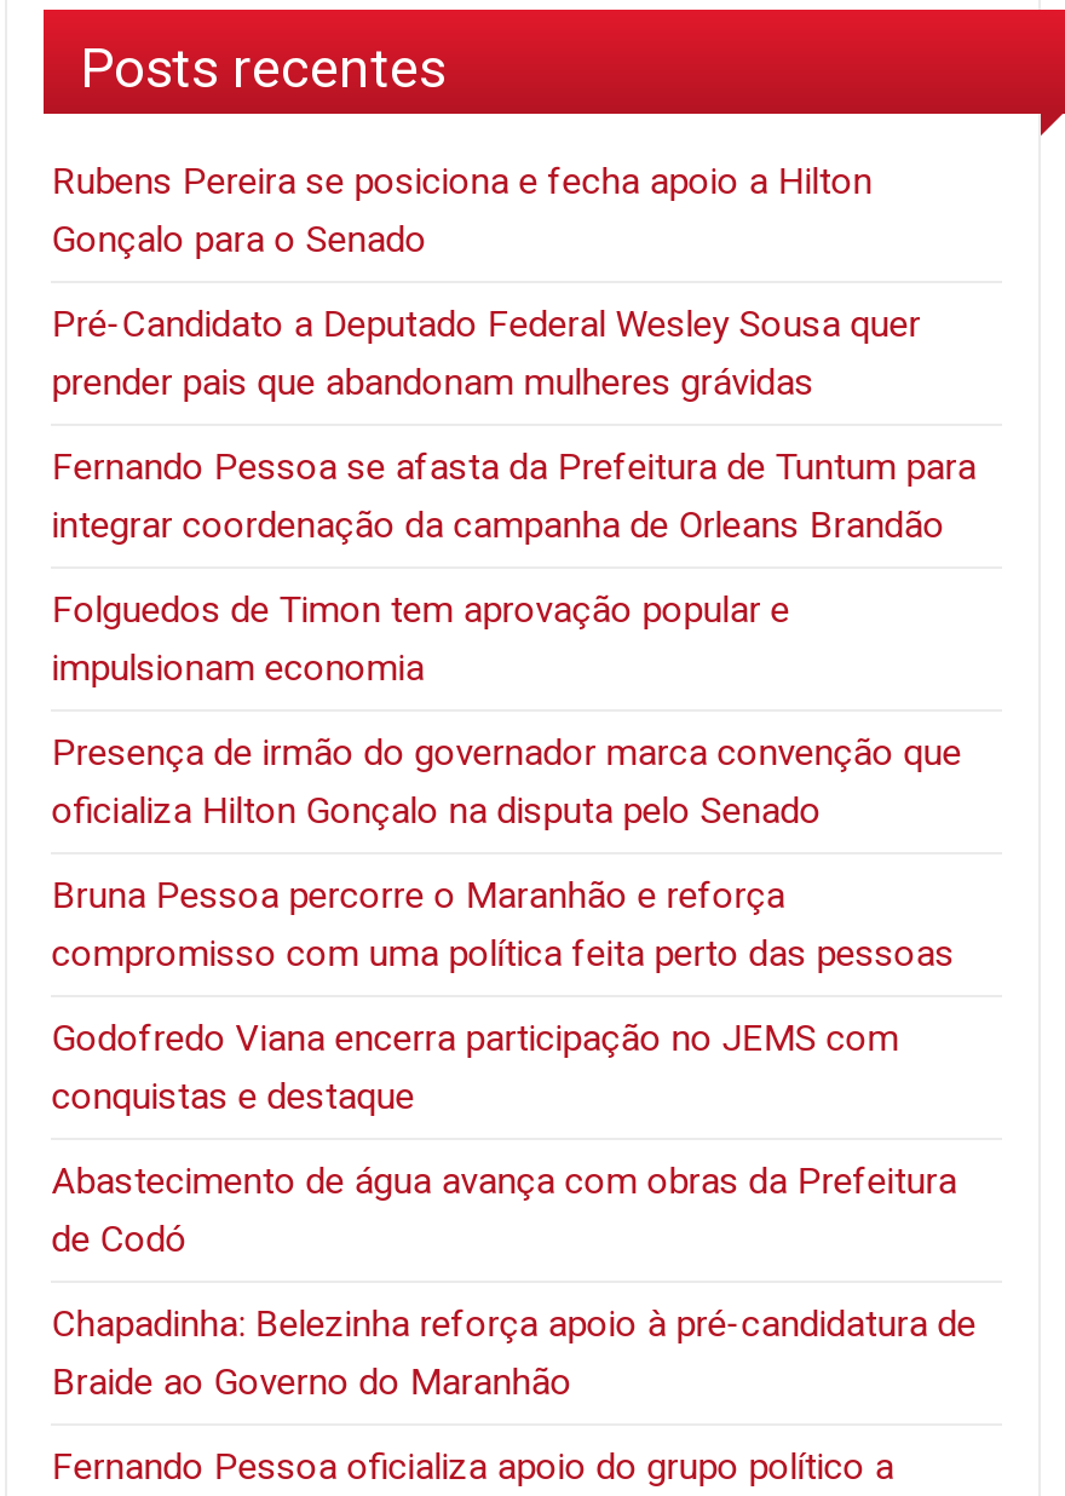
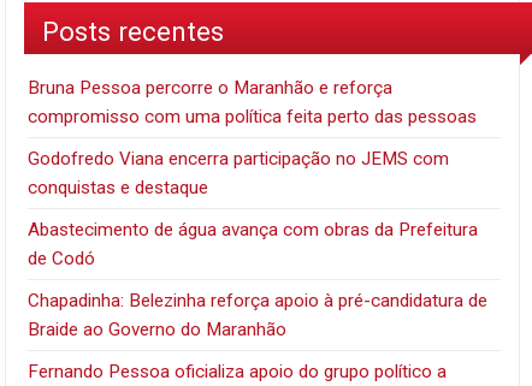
[51,159,976,832] Rubens Pereira se posiciona e fecha apoio a Hilton | Gonçalo para o Senado | Pré-Candidato a Deputado Federal Wesley Sousa quer | prender pais que abandonam mulheres grávidas | Fernando Pessoa se afasta da Prefeitura de Tuntum para | integrar coordenação da campanha de Orleans Brandão | Folguedos de Timon tem aprovação popular e | impulsionam economia | Presença de irmão do governador marca convenção que | oficializa Hilton Gonçalo na disputa pelo Senado -> none

